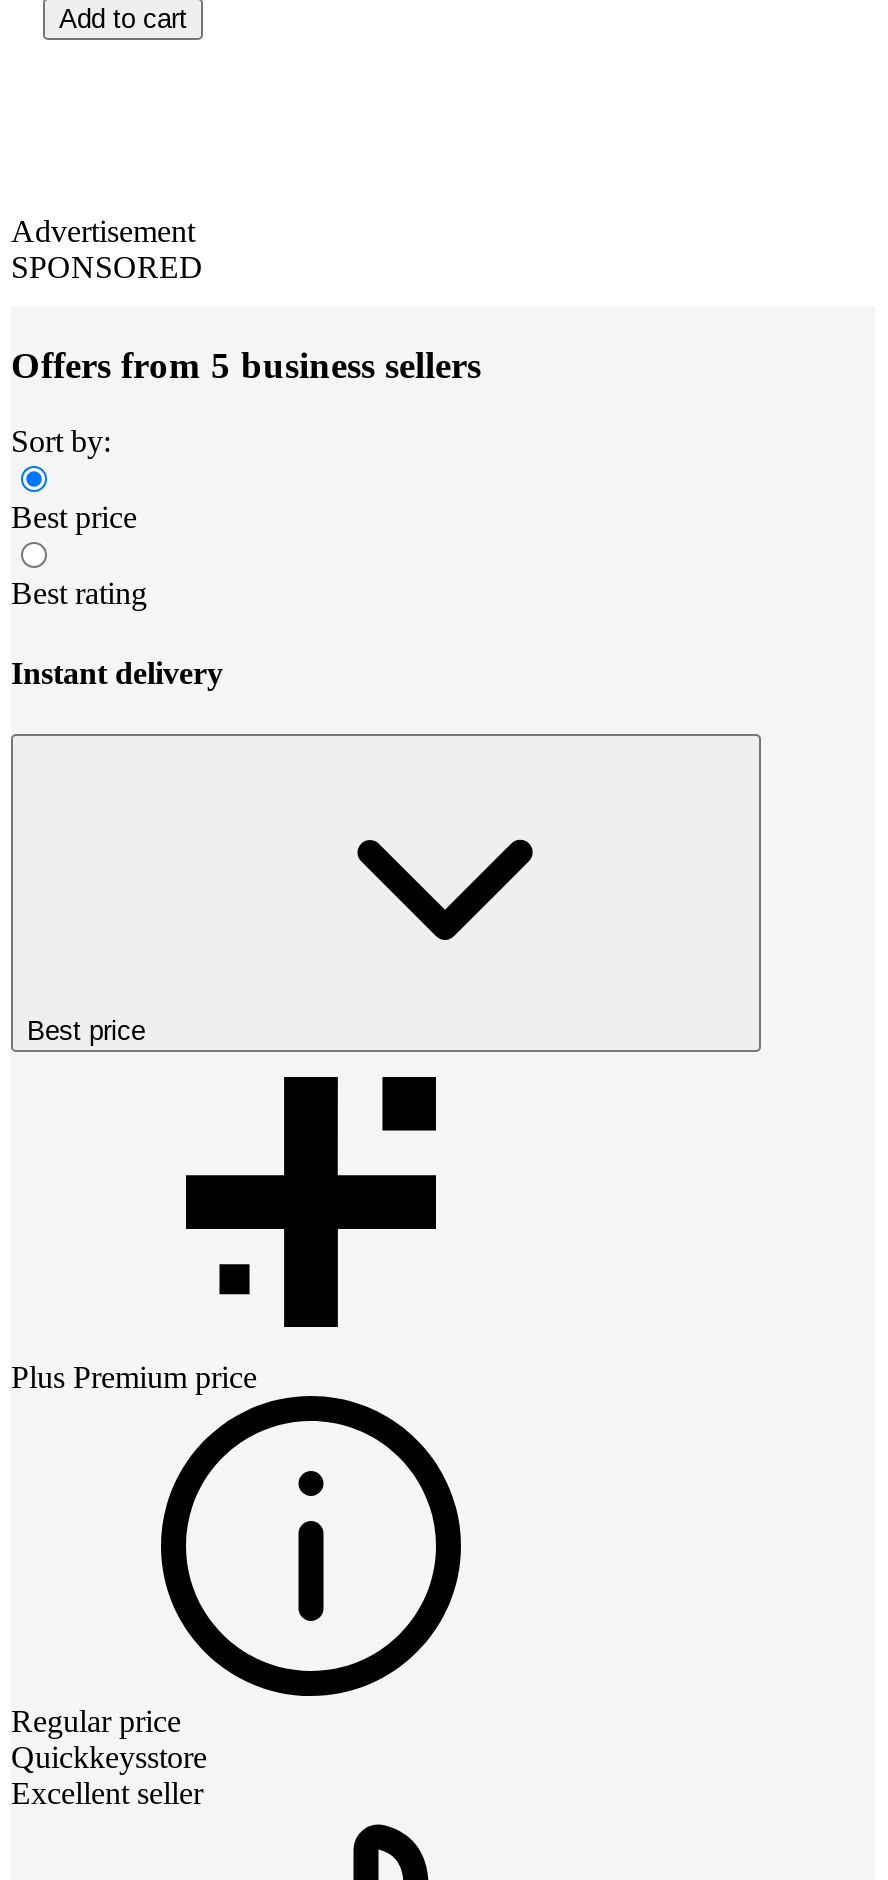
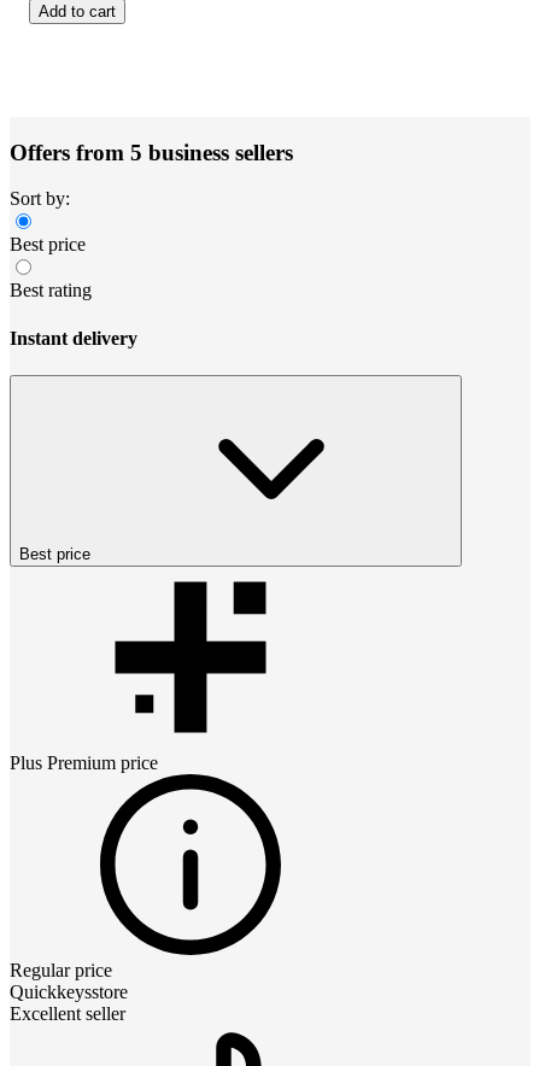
[11,214,203,284] Advertisement | SPONSORED -> none

